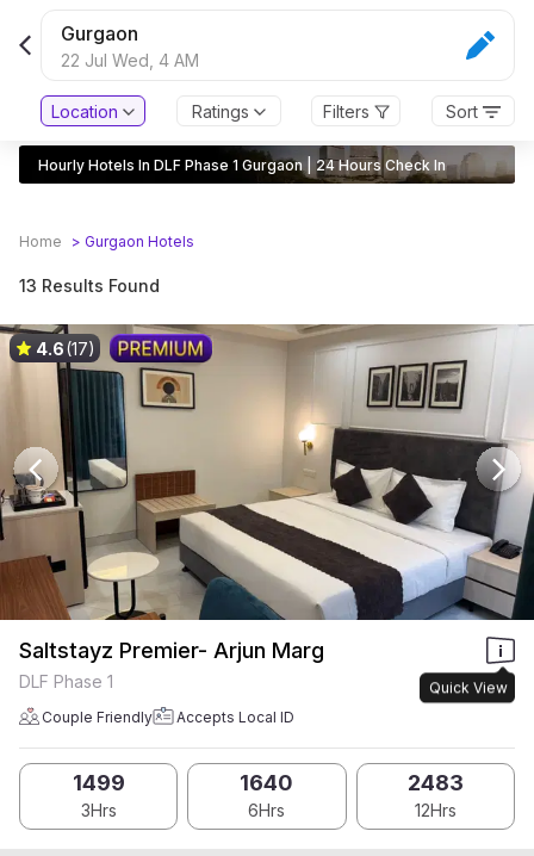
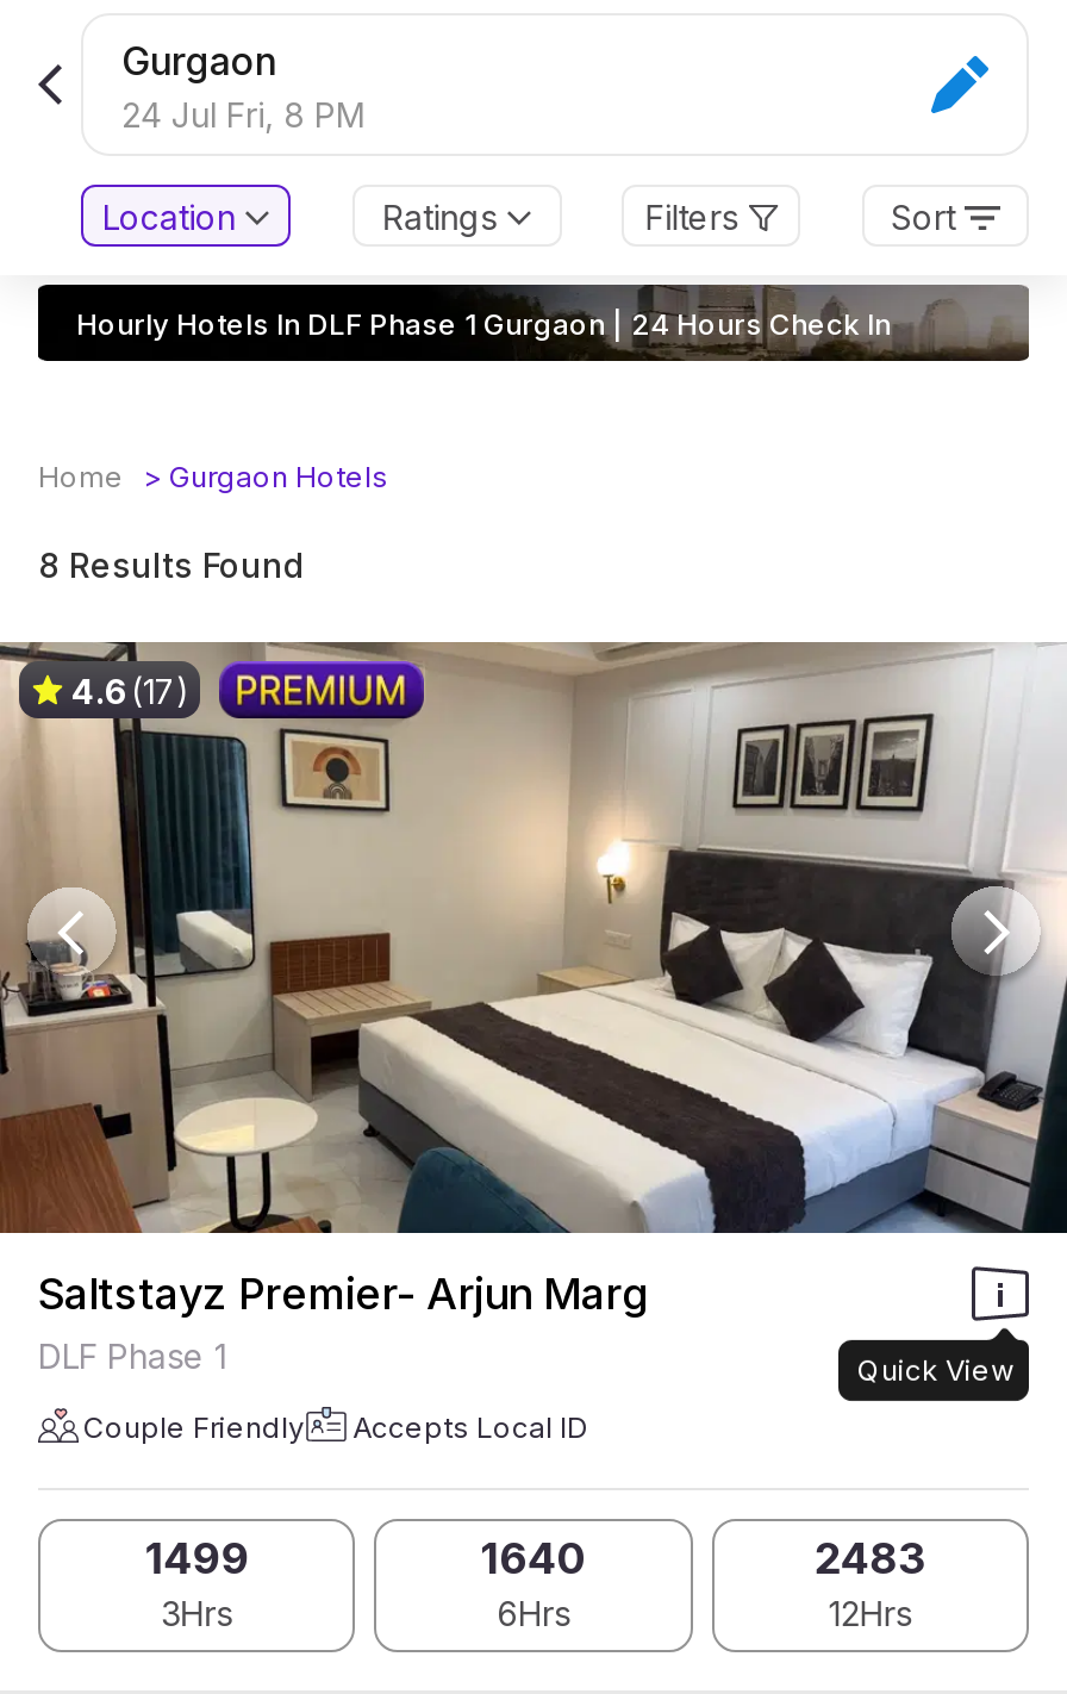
[61,49,199,70] 22 Jul Wed, 4 AM -> [121,93,364,133] 24 Jul Fri, 8 PM
[19,275,160,296] 13 Results Found -> [38,544,305,585] 8 Results Found

